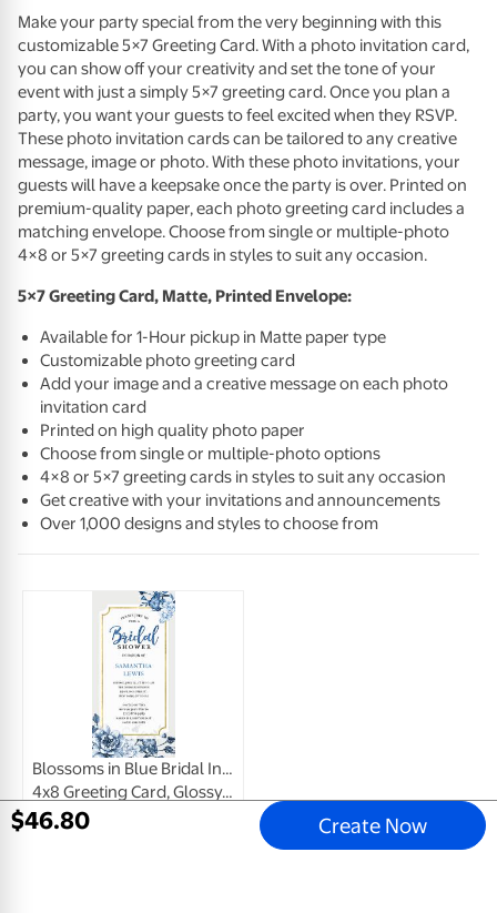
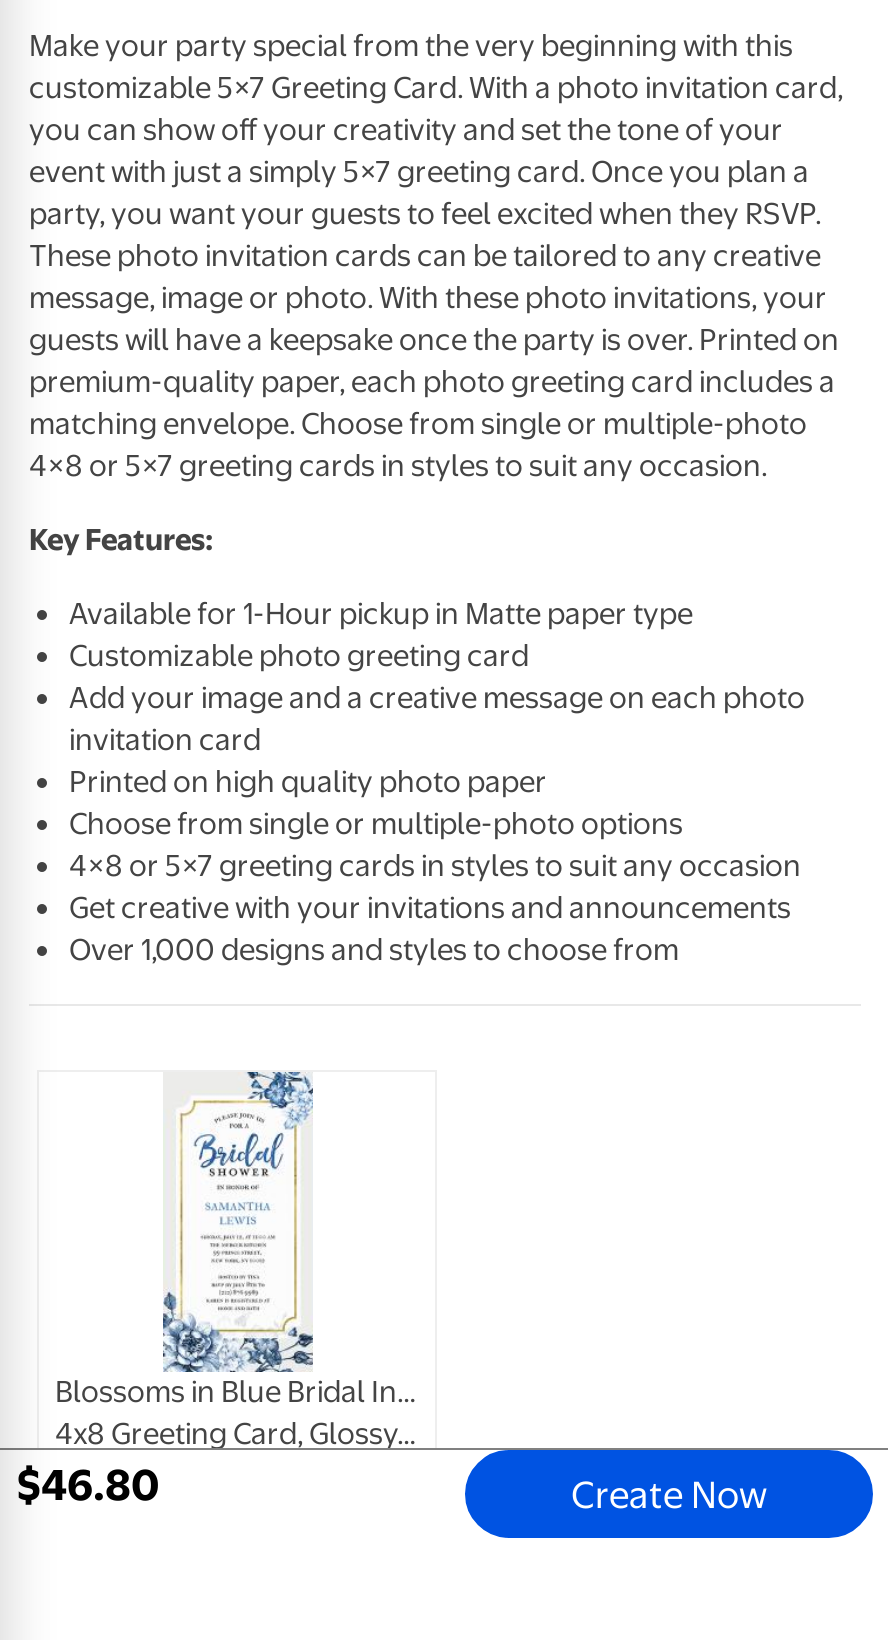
[18,286,352,306] 5×7 Greeting Card, Matte, Printed Envelope: -> [29,521,213,557] Key Features:

